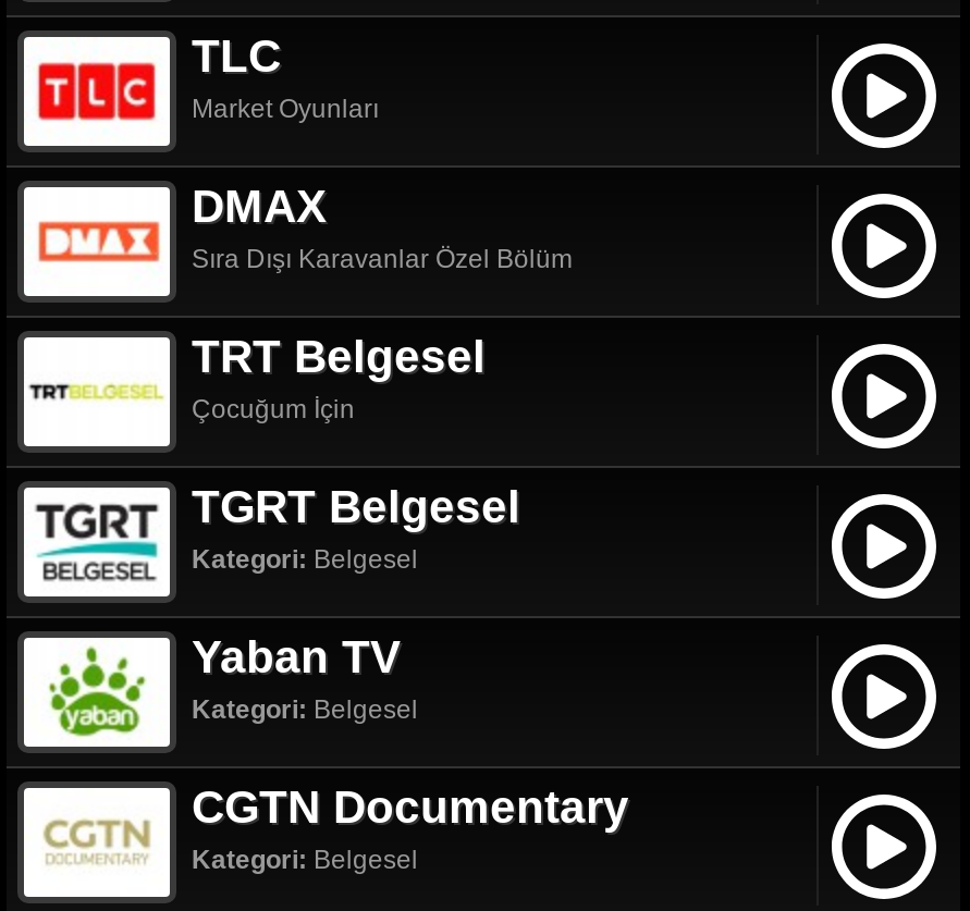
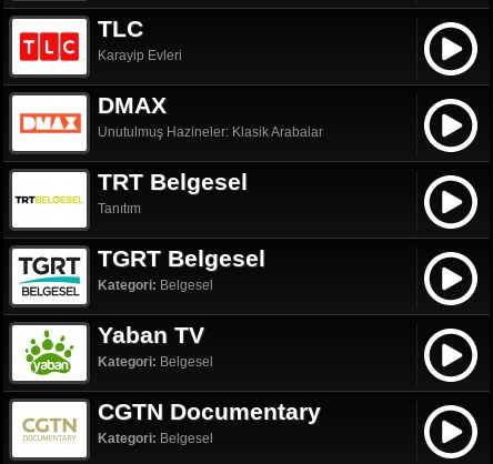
[192,93,379,124] Market Oyunları -> [98,48,182,63] Karayip Evleri
[192,244,573,274] Sıra Dışı Karavanlar Özel Bölüm -> [98,124,323,140] Unutulmuş Hazineler: Klasik Arabalar
[192,394,355,424] Çocuğum İçin -> [98,201,141,216] Tanıtım

